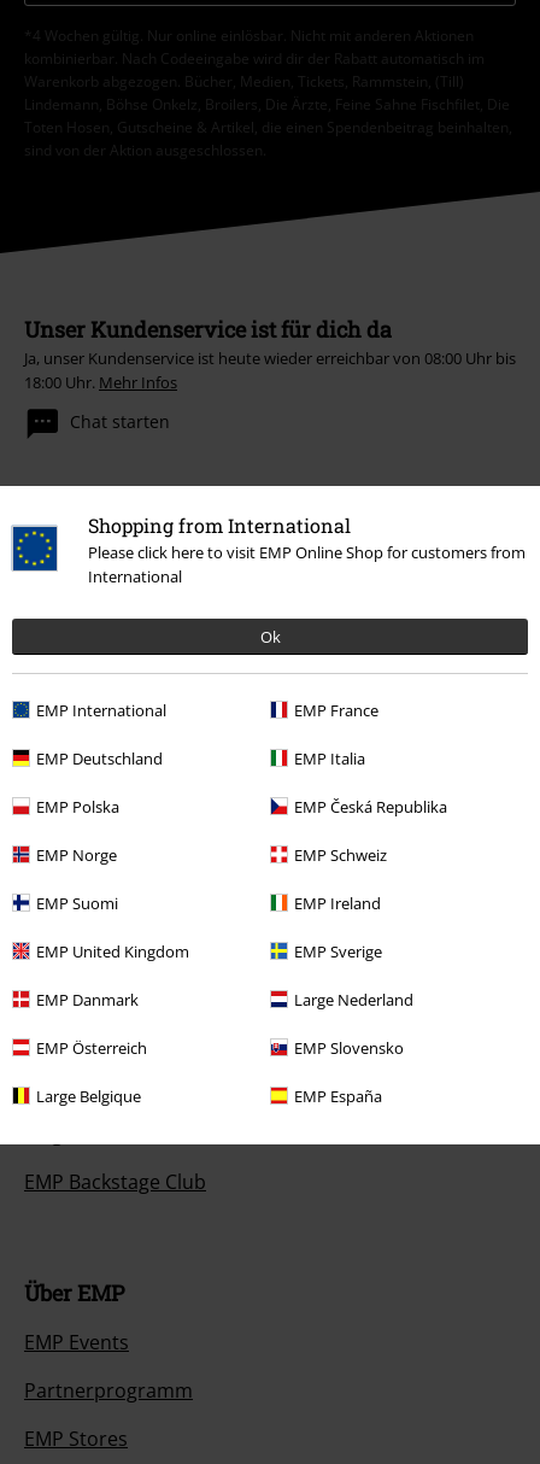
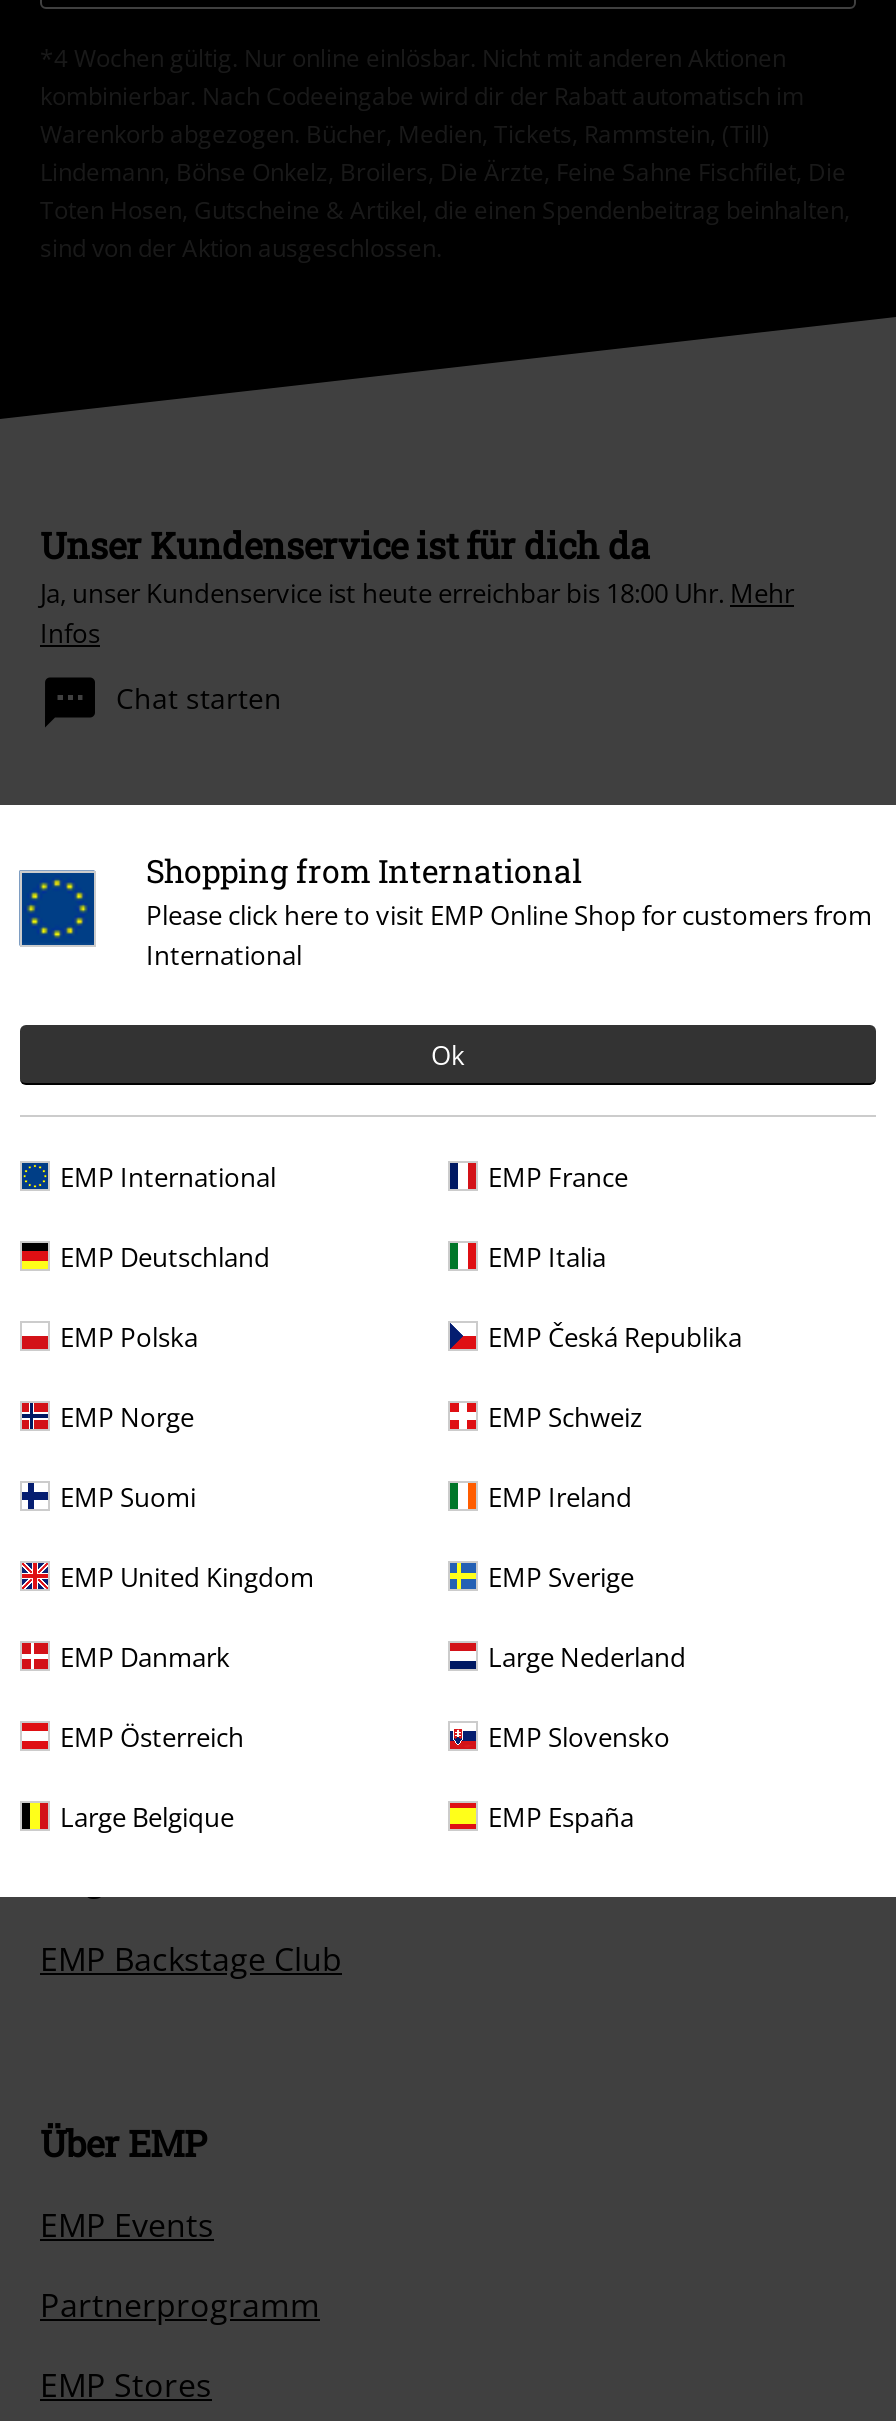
[24,347,516,393] Ja, unser Kundenservice ist heute wieder erreichbar von 08:00 Uhr bis | 18:00 Uhr. Mehr Infos -> [40,575,794,651] Ja, unser Kundenservice ist heute erreichbar bis 18:00 Uhr. Mehr | Infos

